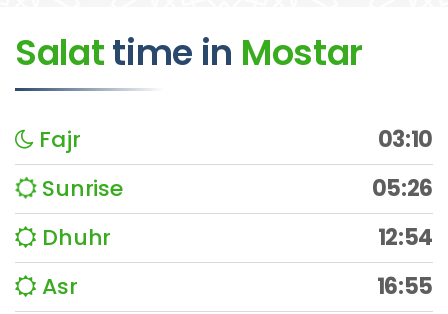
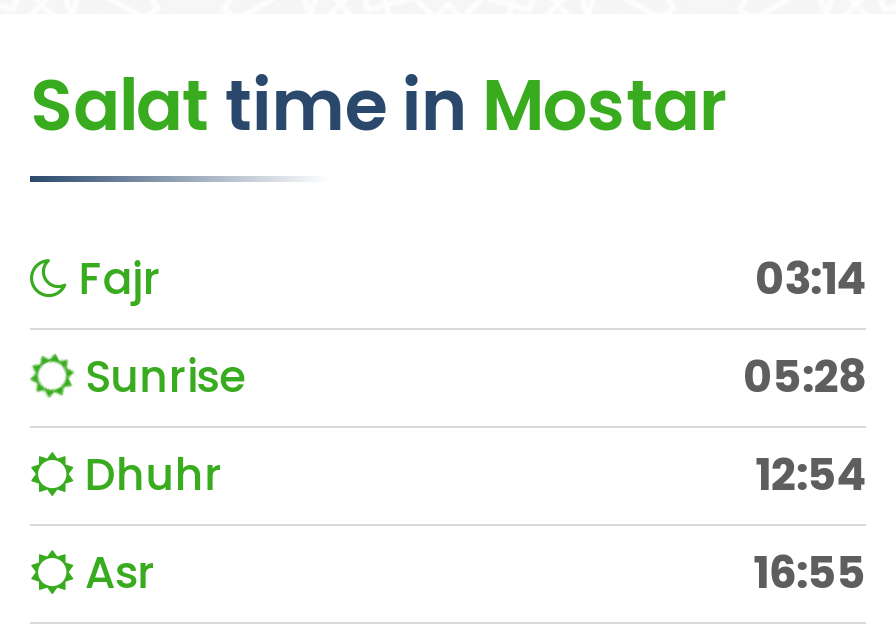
[377,124,433,155] 03:10 -> [755,248,866,310] 03:14
[371,173,433,204] 05:26 -> [743,346,866,408] 05:28

